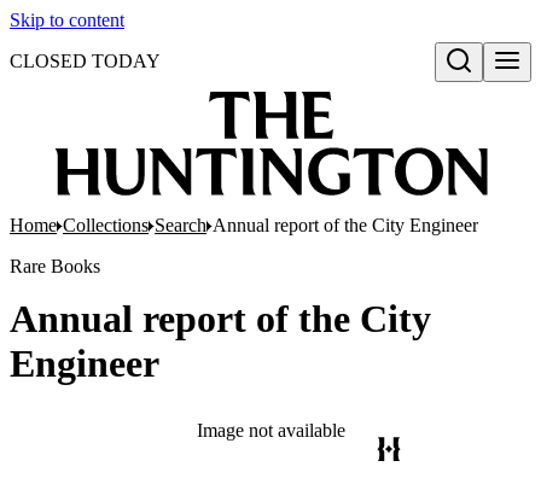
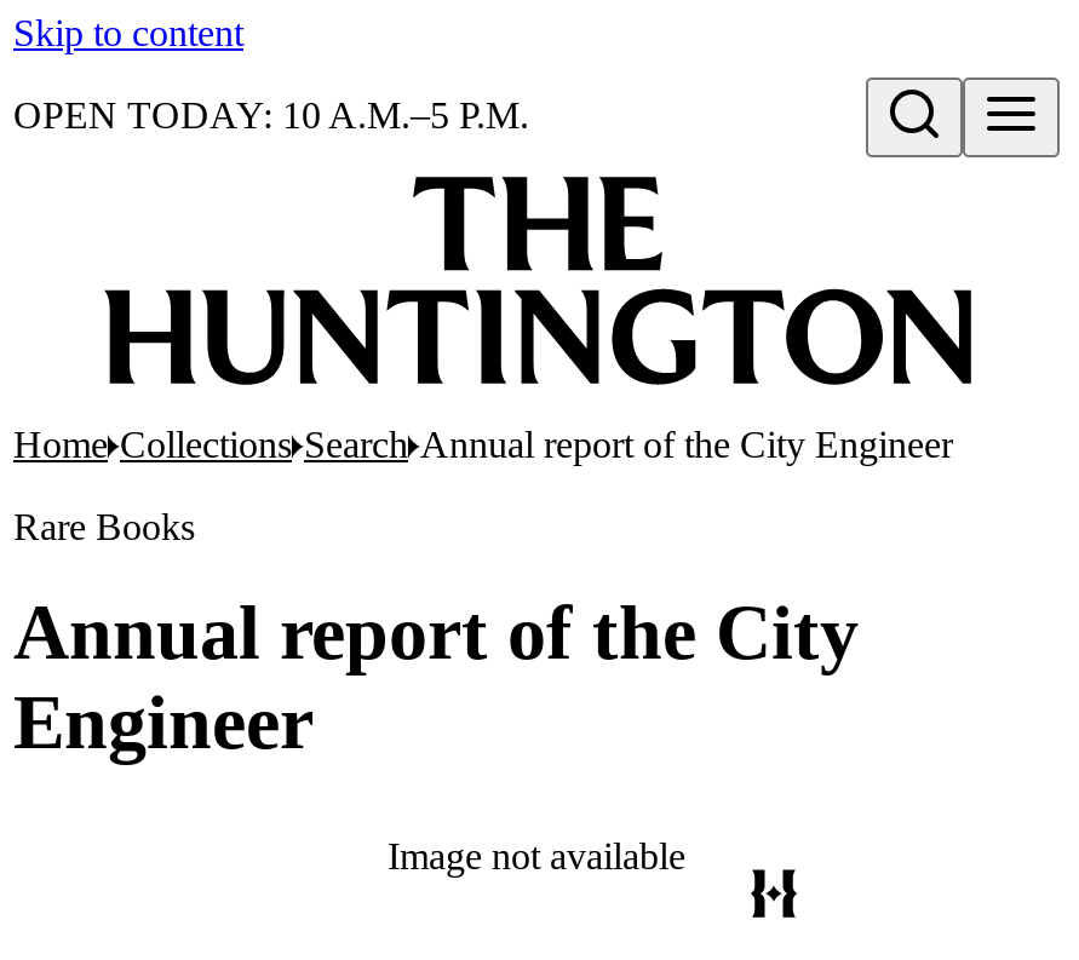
[10,51,161,71] CLOSED TODAY -> [13,94,529,136] OPEN TODAY: 10 A.M.–5 P.M.

